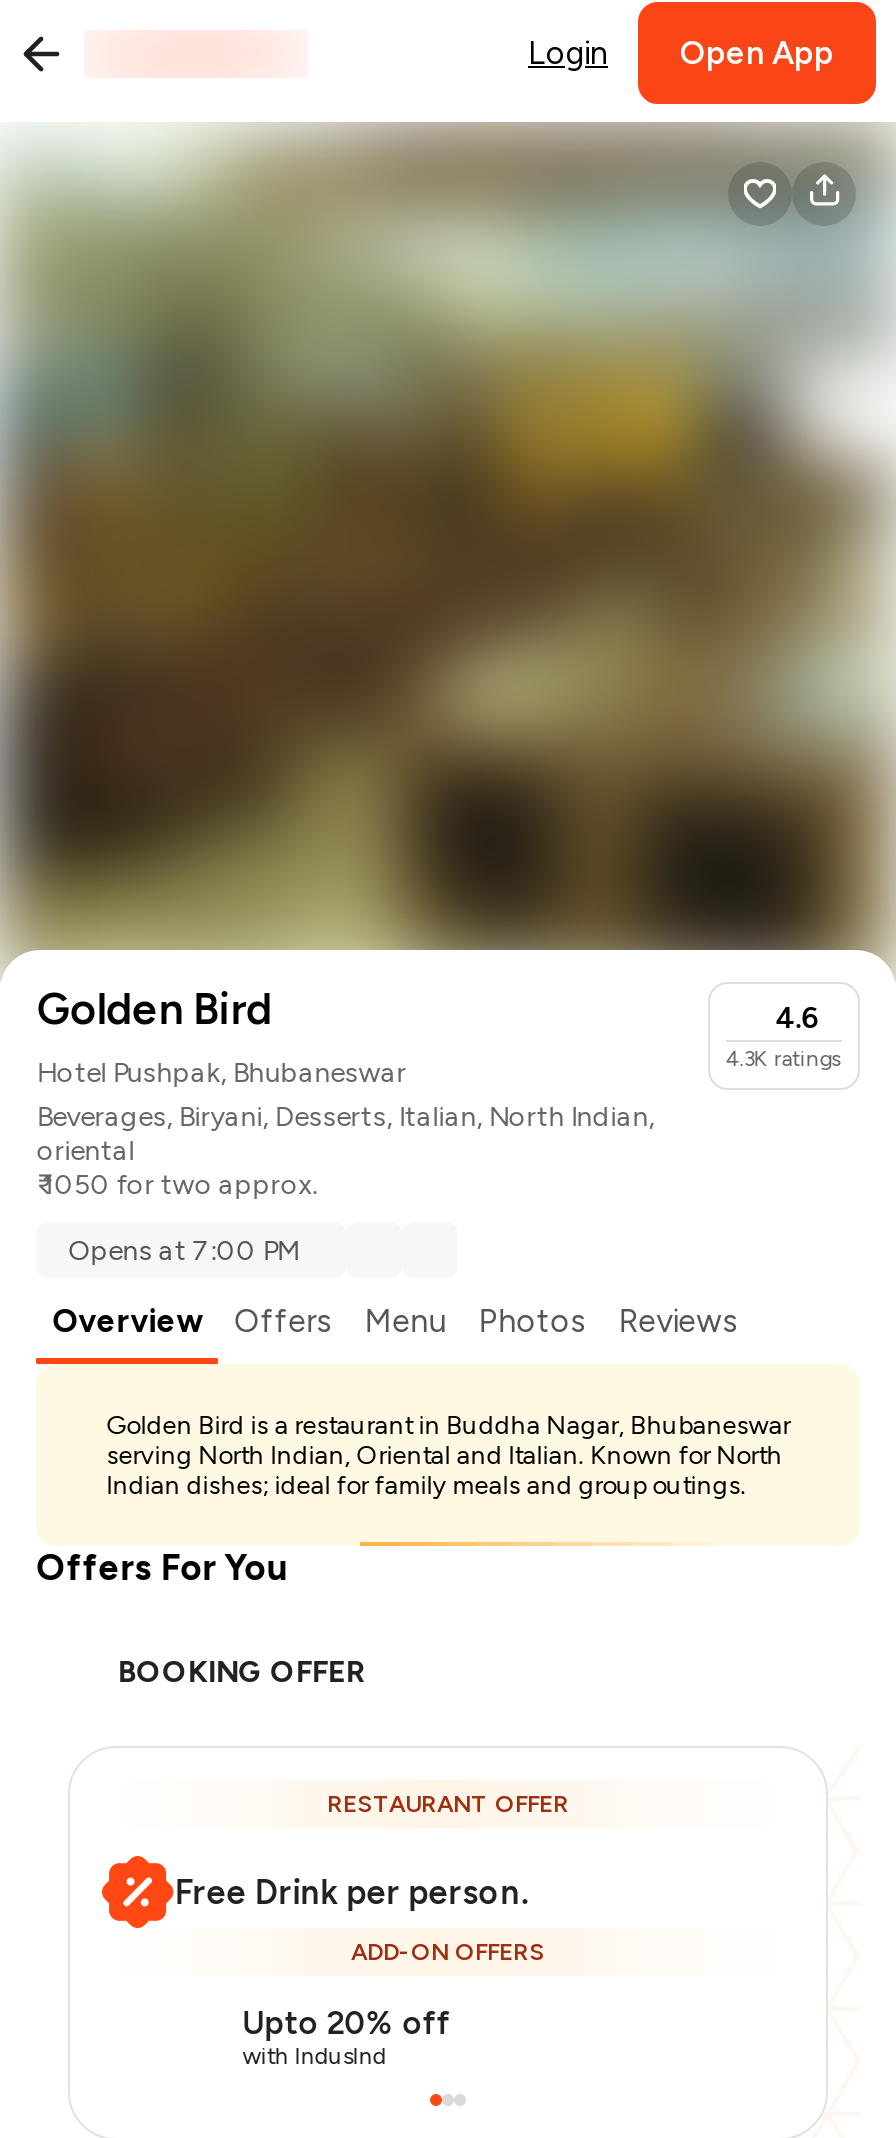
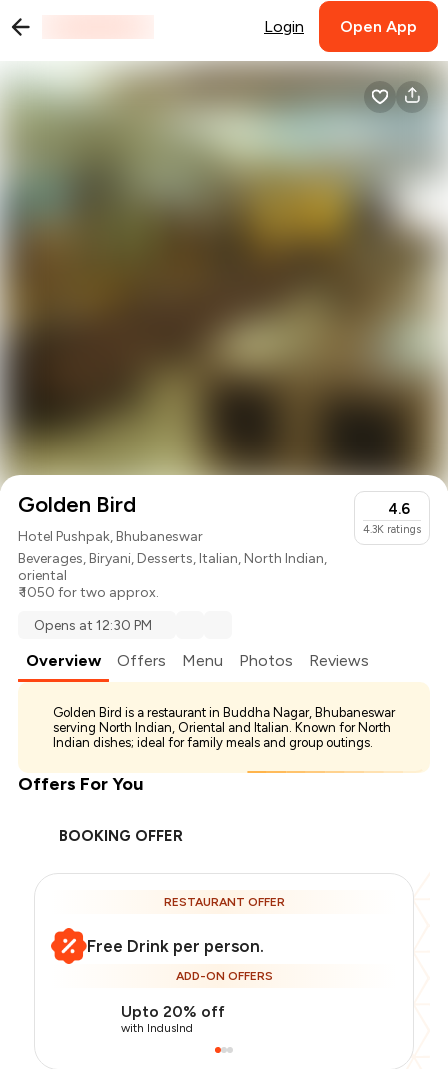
[69,1234,299,1268] Opens at 7:00 PM -> [34,617,152,634] Opens at 12:30 PM

